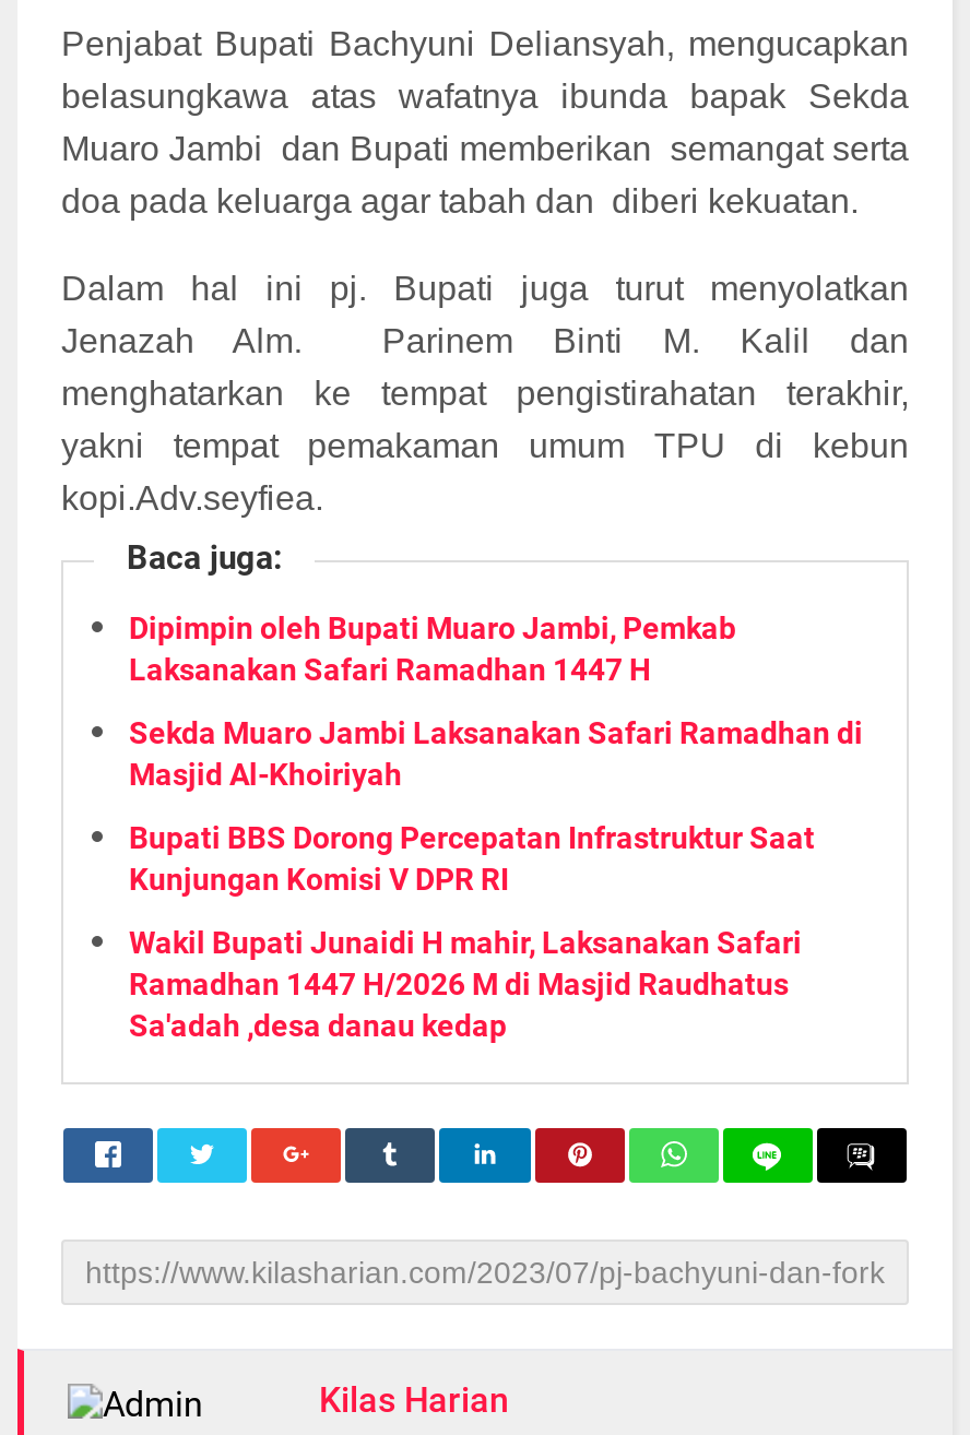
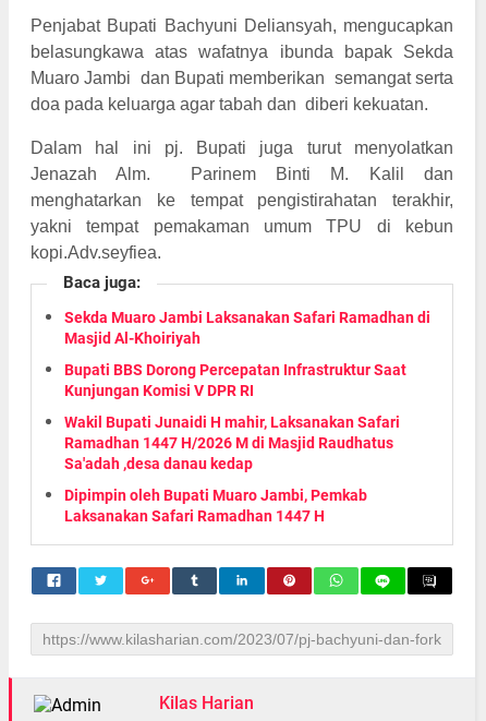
moved [129,610,736,686] -> [64,486,367,524]: Dipimpin oleh Bupati Muaro Jambi, Pemkab | Laksanakan Safari Ramadhan 1447 H
moved [129,715,863,1042] -> [64,308,430,472]: Sekda Muaro Jambi Laksanakan Safari Ramadhan di | Masjid Al-Khoiriyah | Bupati BBS Dorong Percepatan Infrastruktur Saat | Kunjungan Komisi V DPR RI | Wakil Bupati Junaidi H mahir, Laksanakan Safari | Ramadhan 1447 H/2026 M di Masjid Raudhatus | Sa'adah ,desa danau kedap

